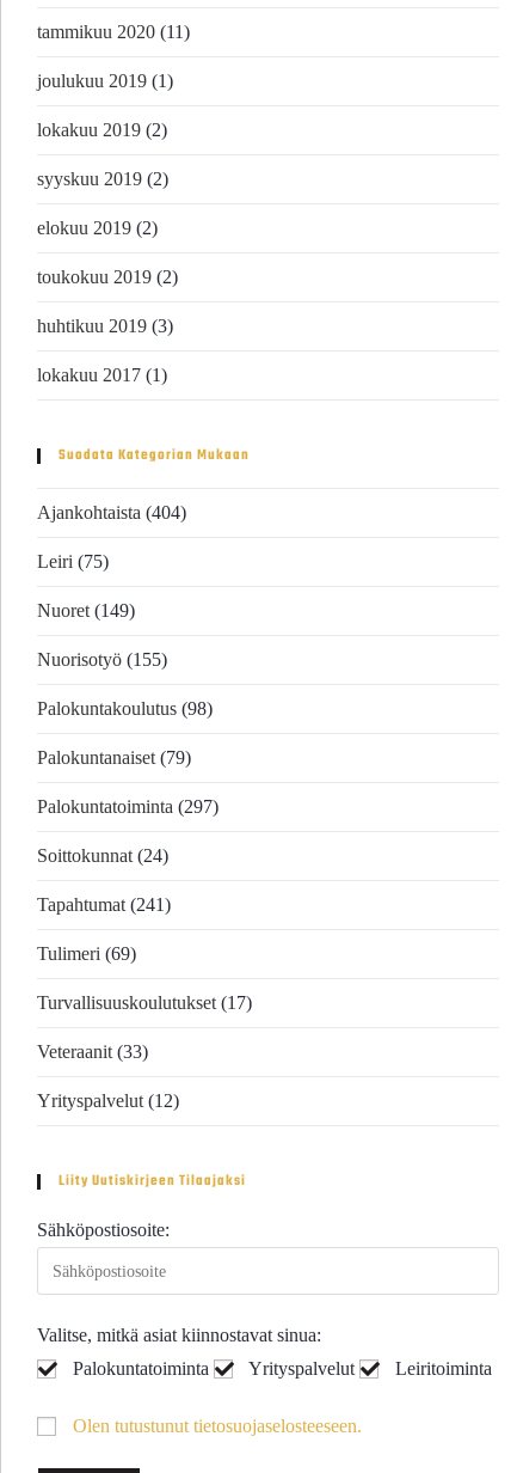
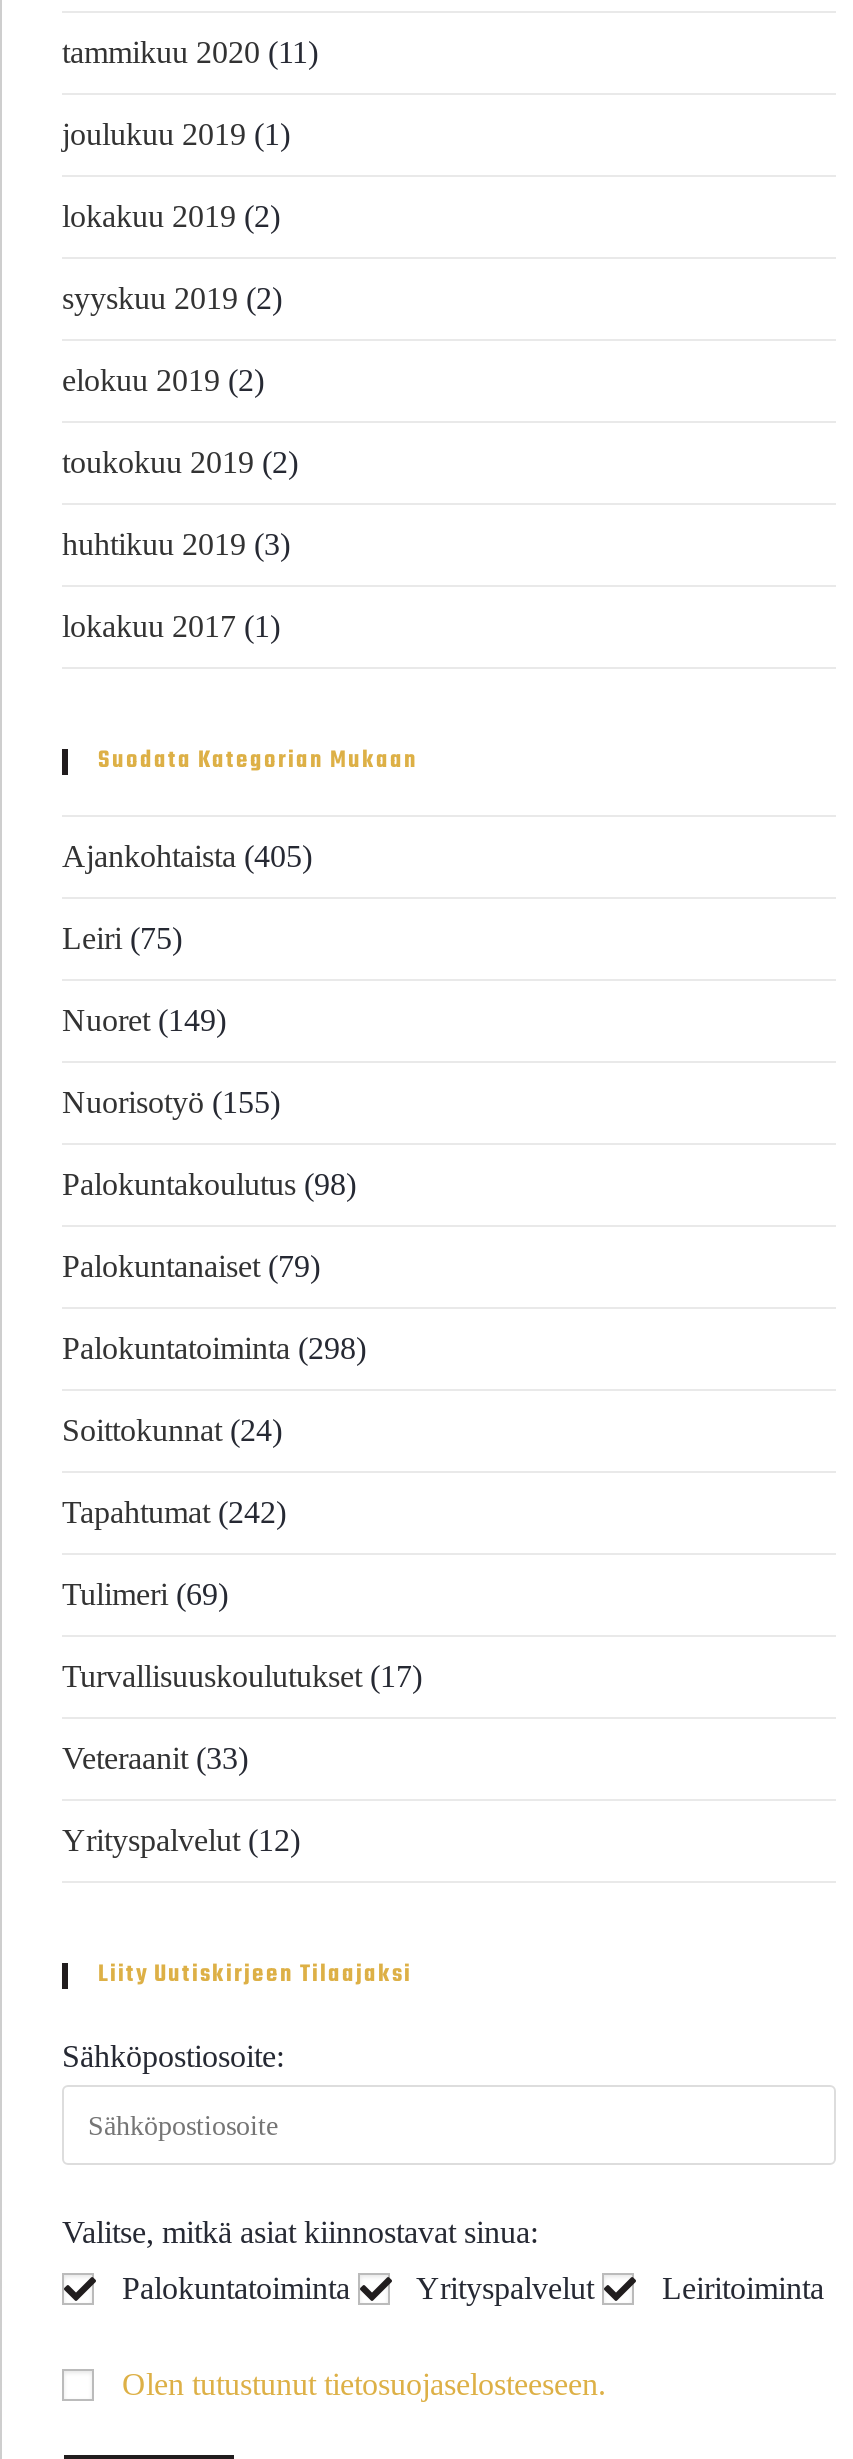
[37,502,186,522] Ajankohtaista (404) -> [62,839,312,873] Ajankohtaista (405)
[37,796,219,817] Palokuntatoiminta (297) -> [62,1331,366,1365] Palokuntatoiminta (298)
[37,894,171,915] Tapahtumat (241) -> [62,1495,286,1529] Tapahtumat (242)

